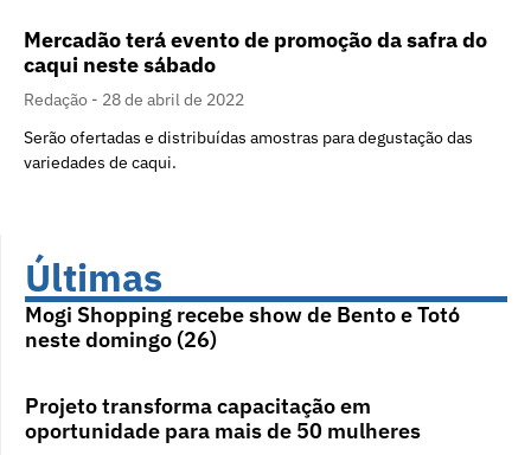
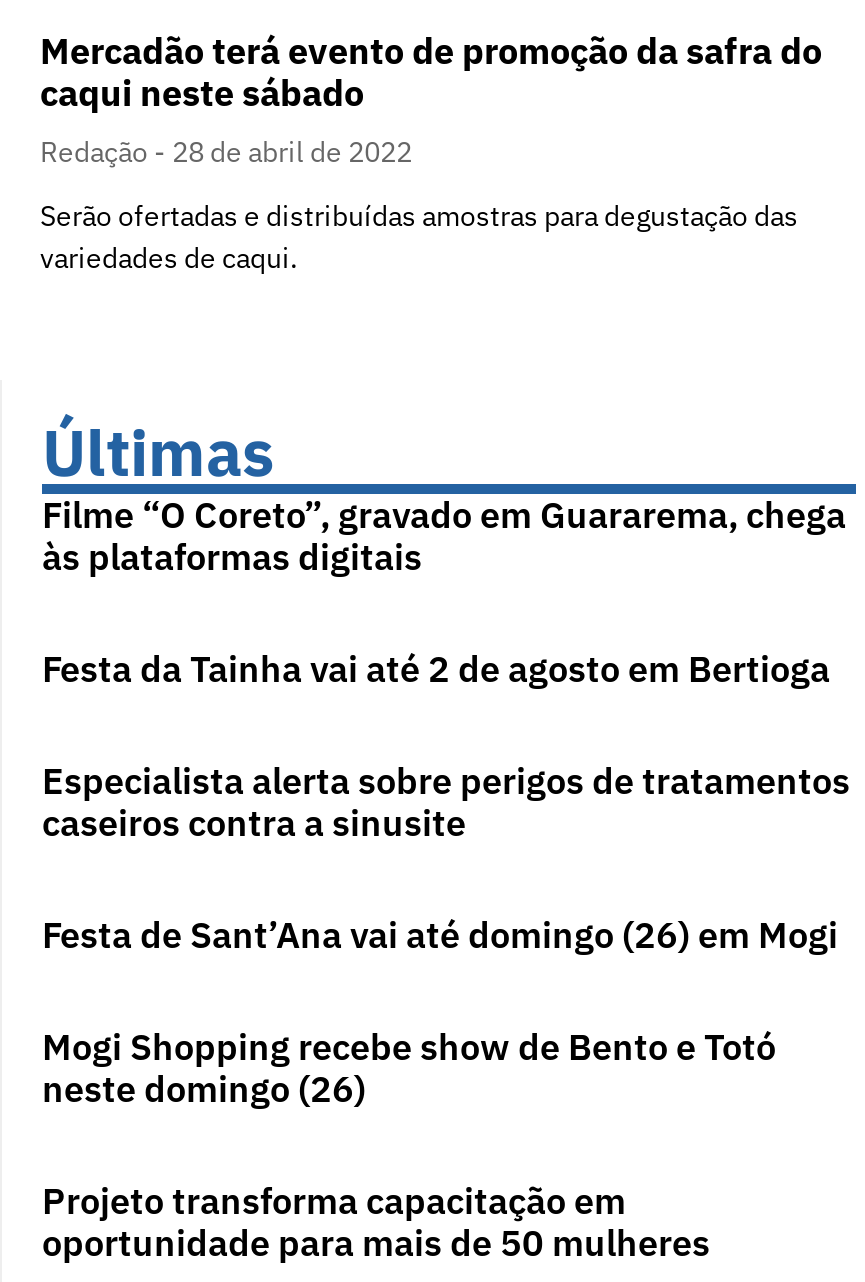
none -> [42,491,850,957] Filme “O Coreto”, gravado em Guararema, chega | às plataformas digitais | Festa da Tainha vai até 2 de agosto em Bertioga | Especialista alerta sobre perigos de tratamentos | caseiros contra a sinusite | Festa de Sant’Ana vai até domingo (26) em Mogi

